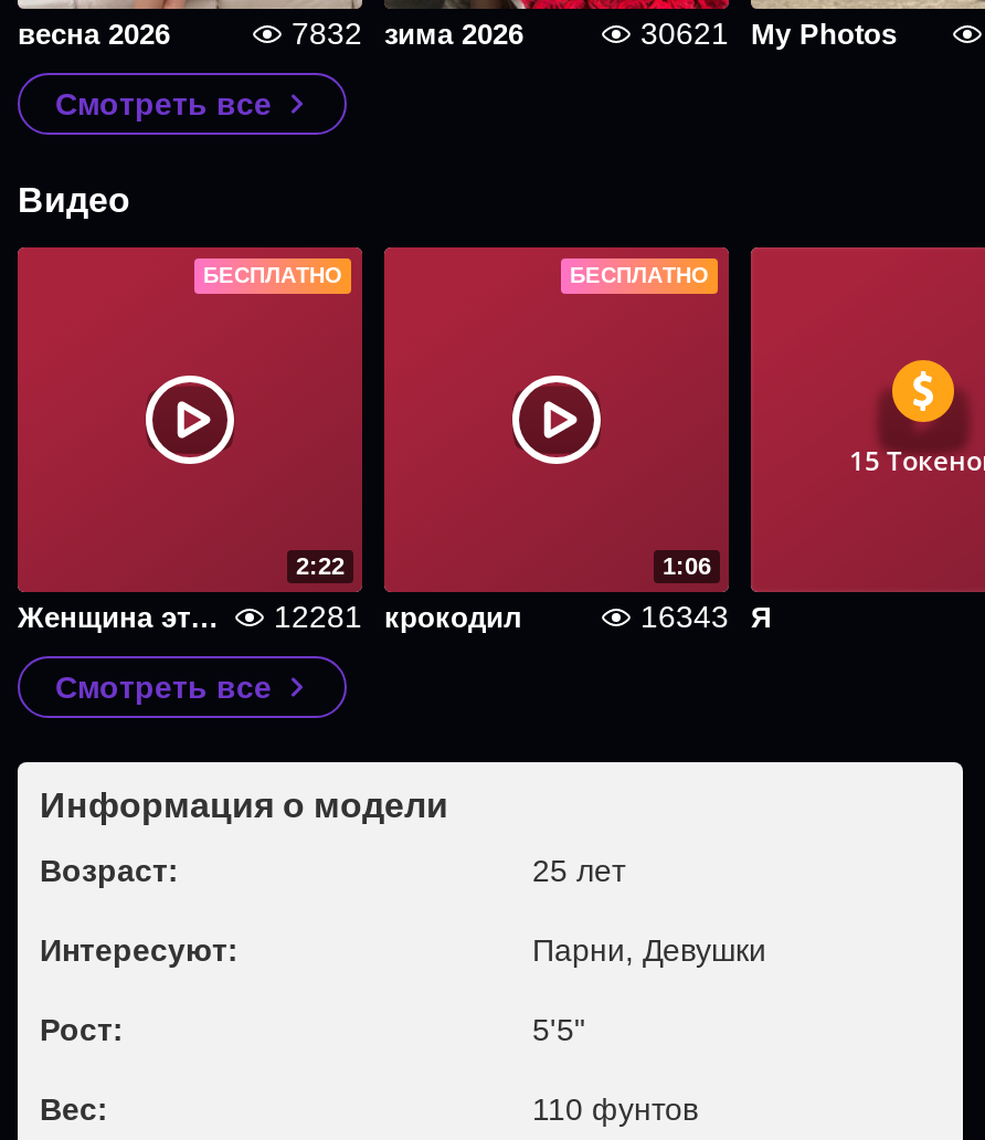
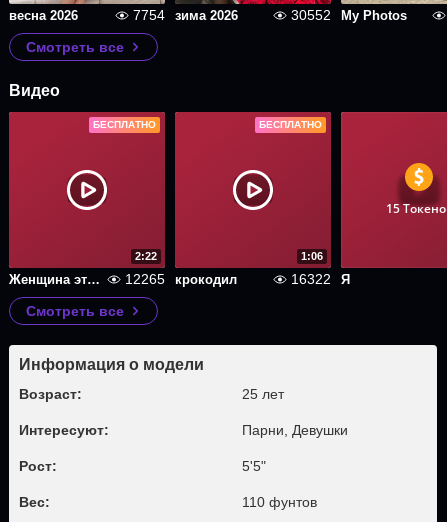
[292,15,523,51] 7832 зима 2026 -> [133,7,238,23] 7754 зима 2026
[640,15,897,51] 30621 My Photos -> [291,7,407,23] 30552 My Photos
[274,599,362,634] 12281 -> [125,271,165,287] 12265
[640,599,771,634] 16343 Я -> [291,271,350,287] 16322 Я

